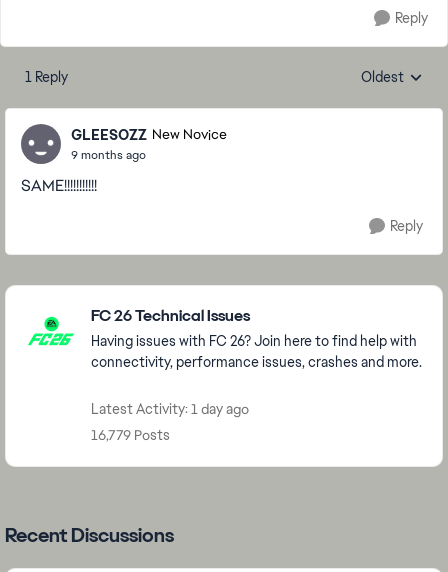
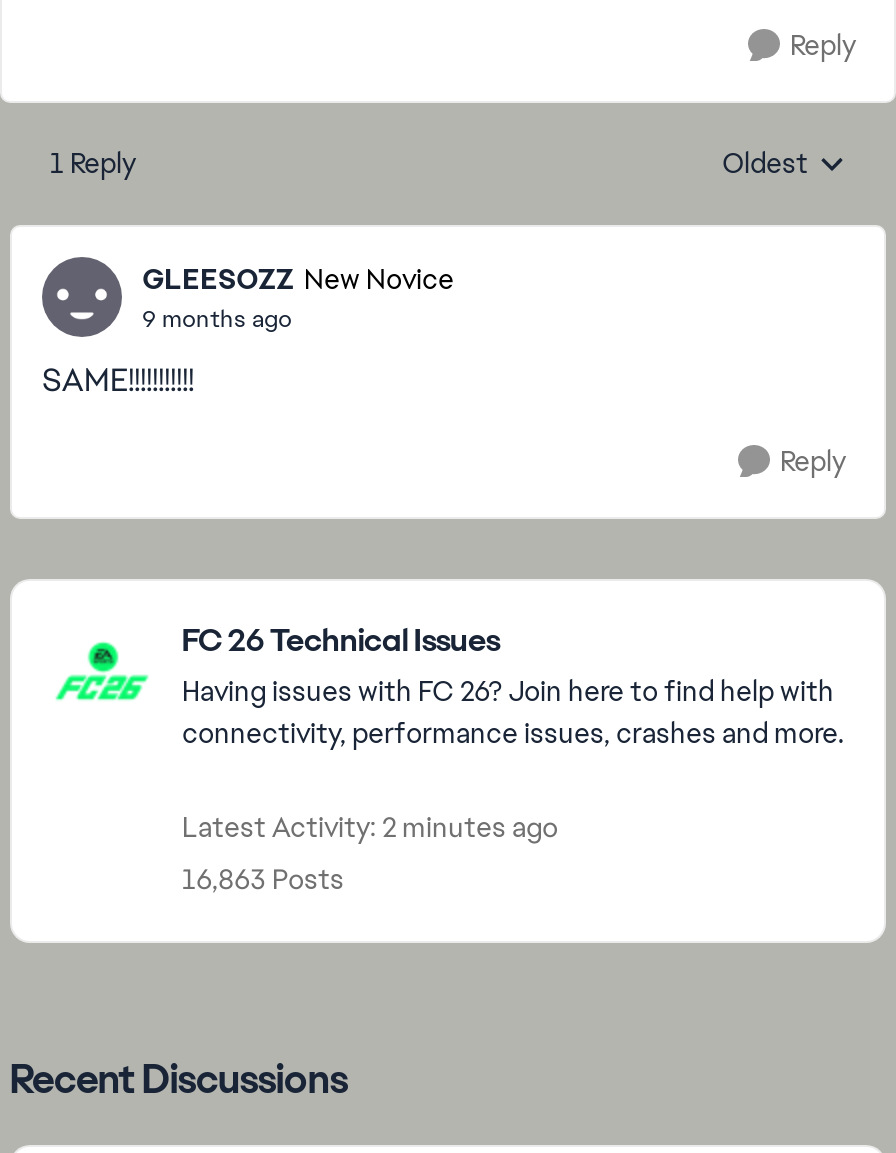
[91,400,249,418] Latest Activity: 1 day ago -> [182,809,558,845] Latest Activity: 2 minutes ago
[91,426,170,444] 16,779 Posts -> [182,861,344,897] 16,863 Posts

